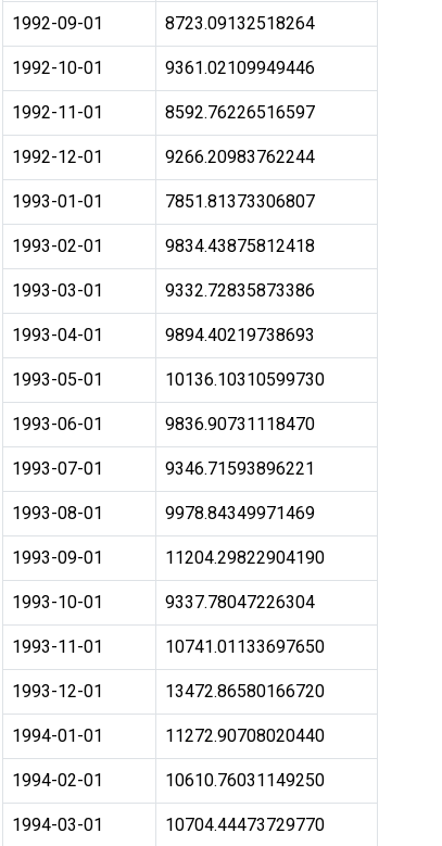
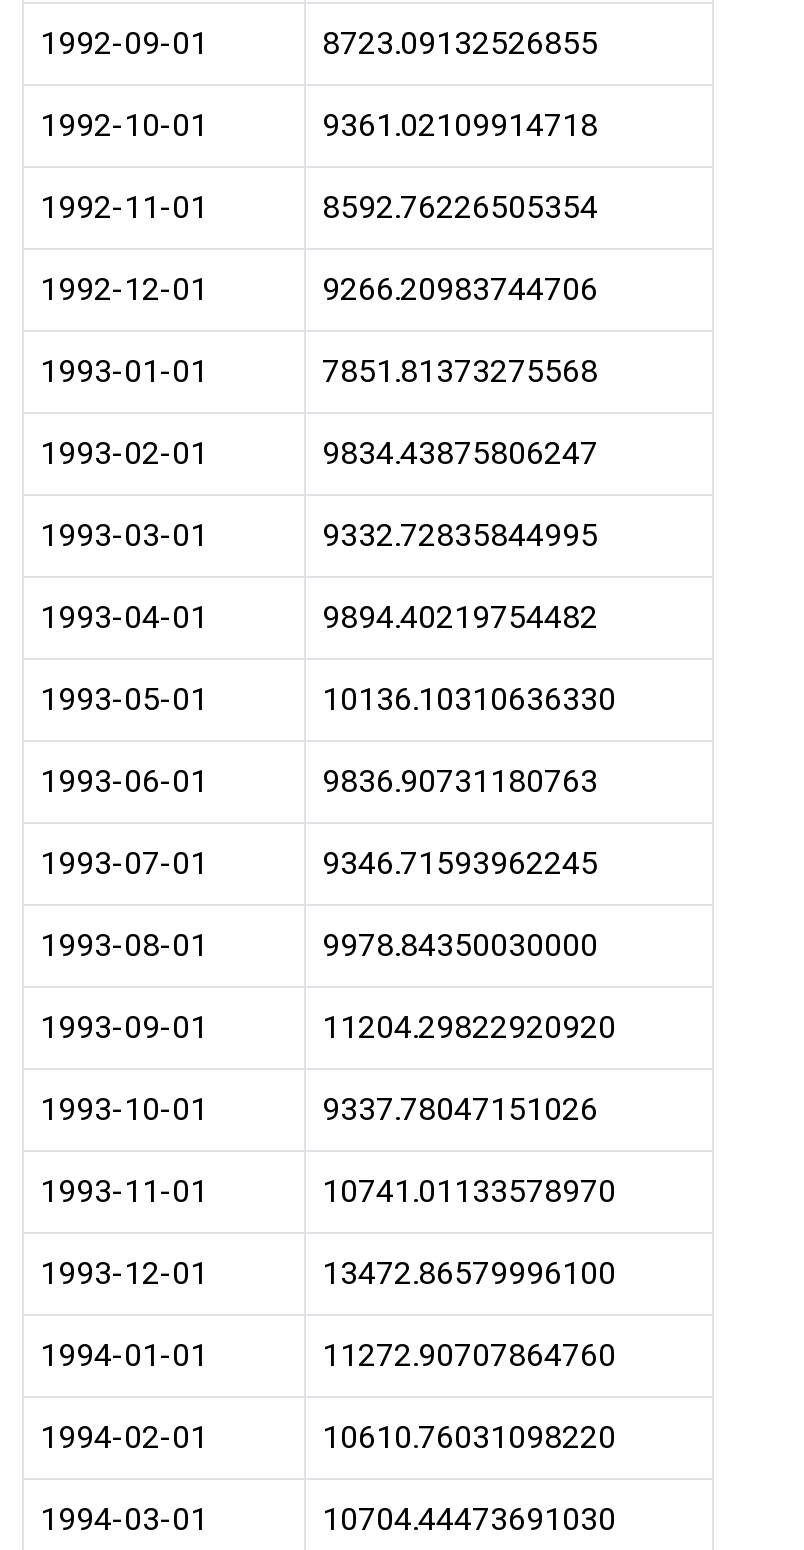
[165,13,315,34] 8723.09132518264 -> [322,24,598,62] 8723.09132526855
[165,58,315,78] 9361.02109949446 -> [322,106,598,144] 9361.02109914718
[165,102,315,123] 8592.76226516597 -> [322,188,598,226] 8592.76226505354
[165,147,315,167] 9266.20983762244 -> [322,270,598,308] 9266.20983744706
[165,191,315,212] 7851.81373306807 -> [322,352,598,390] 7851.81373275568
[165,236,315,256] 9834.43875812418 -> [322,434,598,472] 9834.43875806247
[165,280,315,301] 9332.72835873386 -> [322,516,598,554] 9332.72835844995
[165,325,315,345] 9894.40219738693 -> [322,598,598,636] 9894.40219754482
[165,369,325,390] 10136.10310599730 -> [322,680,616,718] 10136.10310636330
[165,414,315,434] 9836.90731118470 -> [322,762,598,800] 9836.90731180763
[165,458,315,479] 9346.71593896221 -> [322,844,598,882] 9346.71593962245
[165,503,315,523] 9978.84349971469 -> [322,926,598,964] 9978.84350030000
[165,547,325,568] 11204.29822904190 -> [322,1008,616,1046] 11204.29822920920
[165,592,315,613] 9337.78047226304 -> [322,1090,598,1128] 9337.78047151026
[165,636,325,657] 10741.01133697650 -> [322,1172,616,1210] 10741.01133578970
[165,681,325,702] 13472.86580166720 -> [322,1254,616,1292] 13472.86579996100
[165,725,325,746] 11272.90708020440 -> [322,1336,616,1374] 11272.90707864760
[165,770,325,791] 10610.76031149250 -> [322,1418,616,1456] 10610.76031098220
[165,815,325,835] 10704.44473729770 -> [322,1500,616,1538] 10704.44473691030

